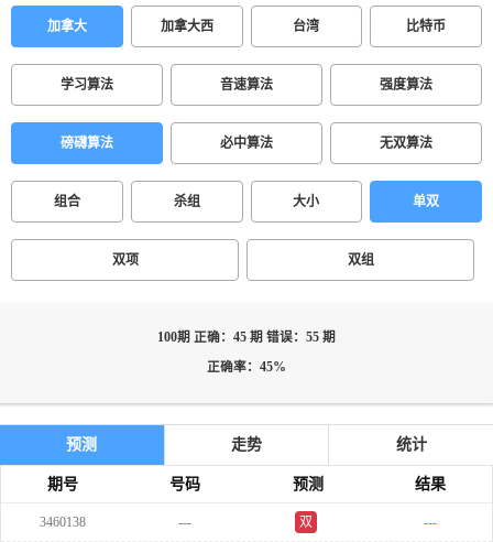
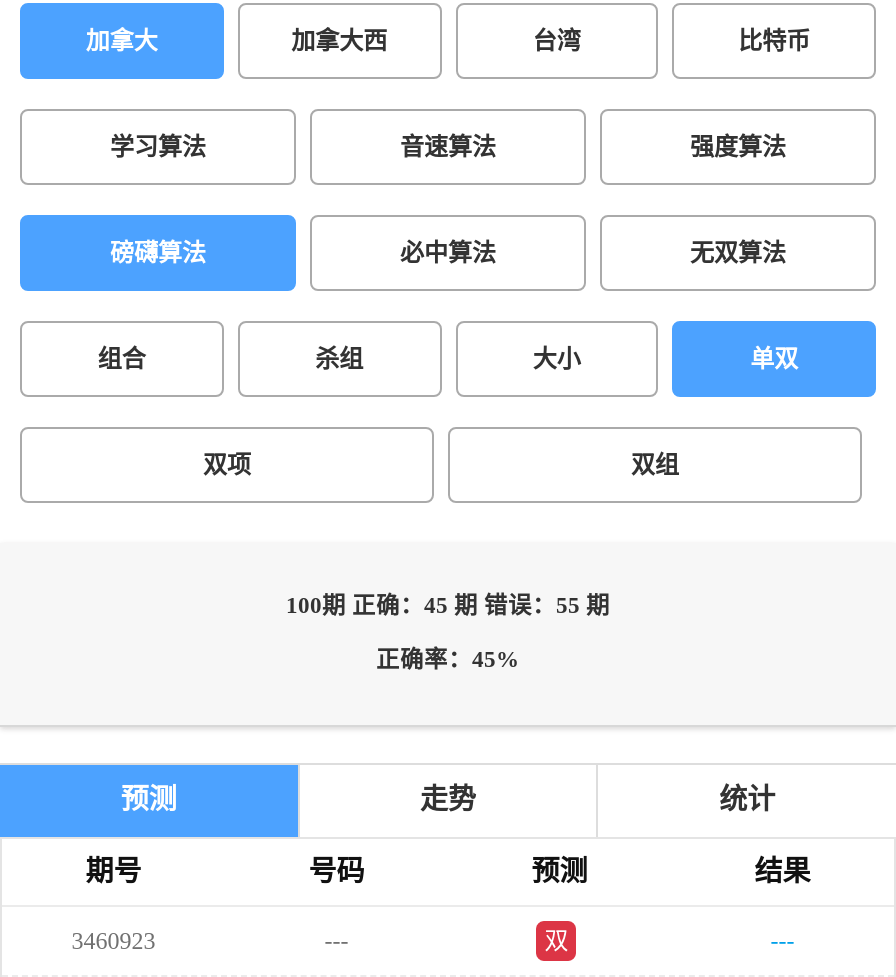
[39,514,86,530] 3460138 -> [72,927,156,955] 3460923

